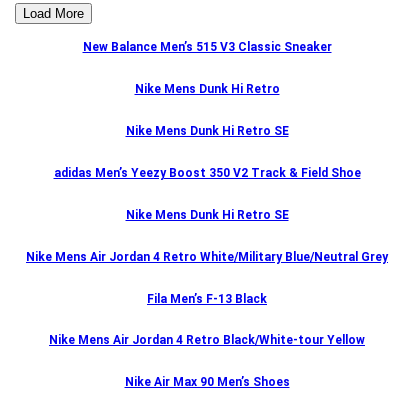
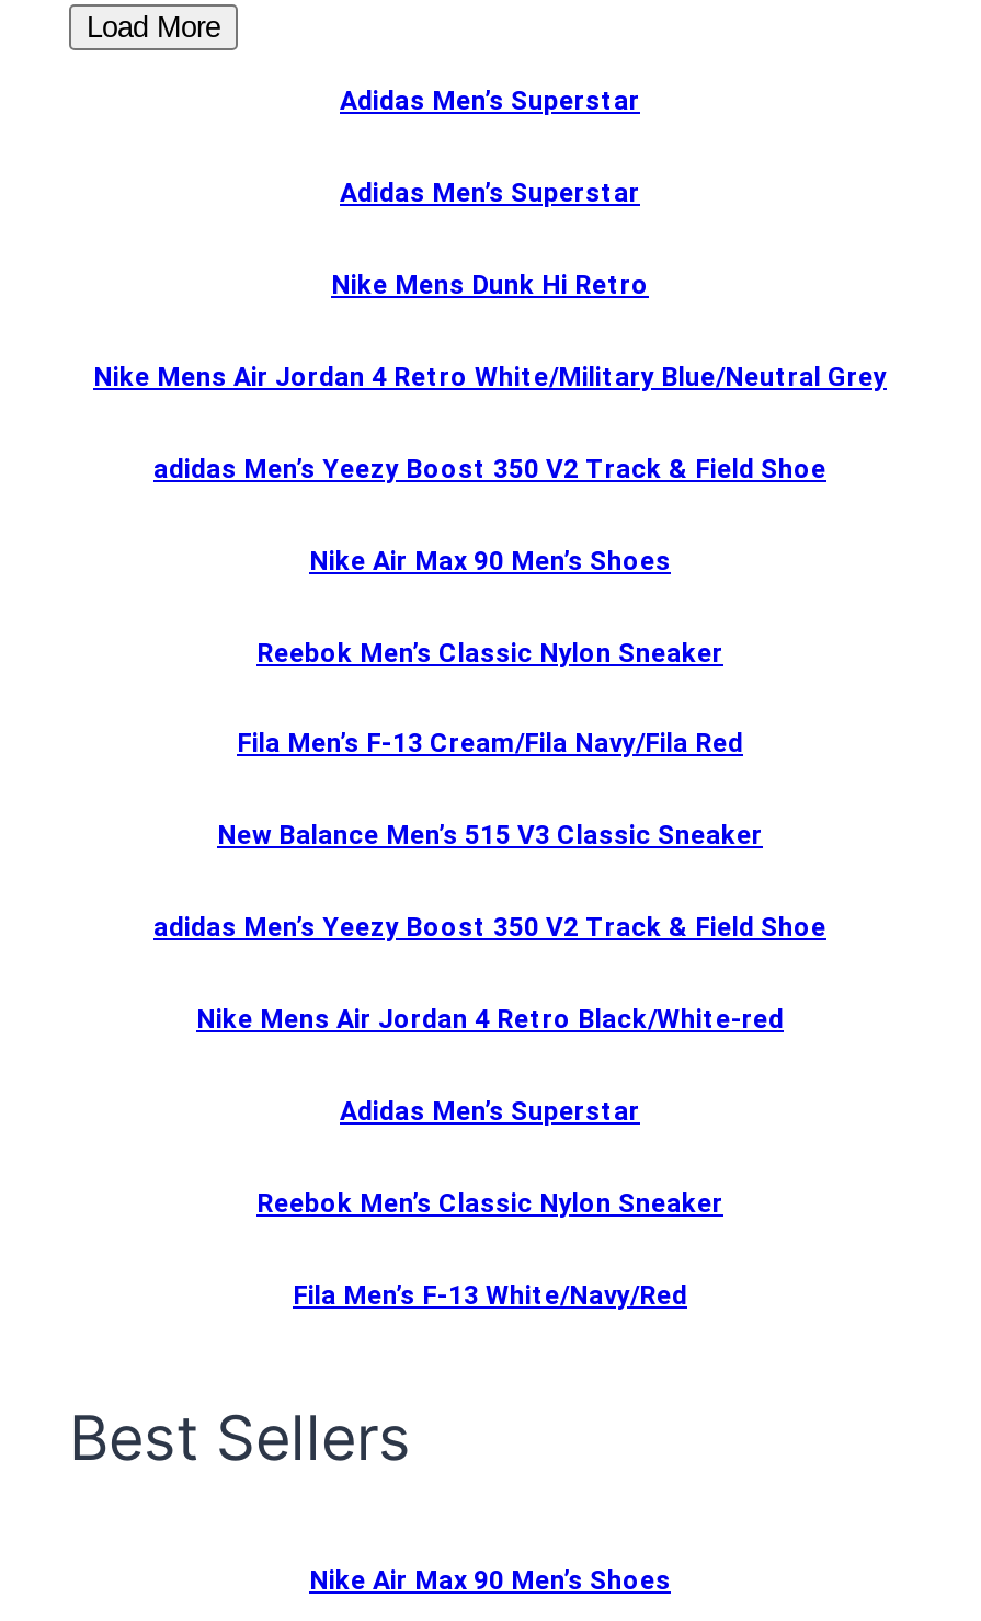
none -> [153,86,826,759] Adidas Men’s Superstar | Adidas Men’s Superstar | adidas Men’s Yeezy Boost 350 V2 Track & Field Shoe | Nike Air Max 90 Men’s Shoes | Reebok Men’s Classic Nylon Sneaker | Fila Men’s F-13 Cream/Fila Navy/Fila Red
moved [134,82,279,96] -> [331,269,649,300]: Nike Mens Dunk Hi Retro
[125,124,288,138] Nike Mens Dunk Hi Retro SE -> none
[49,208,365,347] Nike Mens Dunk Hi Retro SE | Fila Men’s F-13 Black | Nike Mens Air Jordan 4 Retro Black/White-tour Yellow -> [69,1004,784,1475] Nike Mens Air Jordan 4 Retro Black/White-red | Adidas Men’s Superstar | Reebok Men’s Classic Nylon Sneaker | Fila Men’s F-13 White/Navy/Red | Best Sellers
moved [26,250,388,264] -> [93,361,887,392]: Nike Mens Air Jordan 4 Retro White/Military Blue/Neutral Grey

